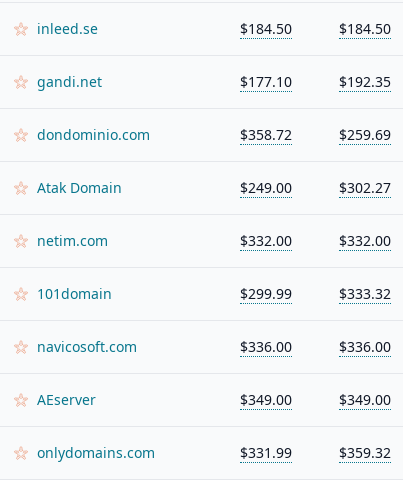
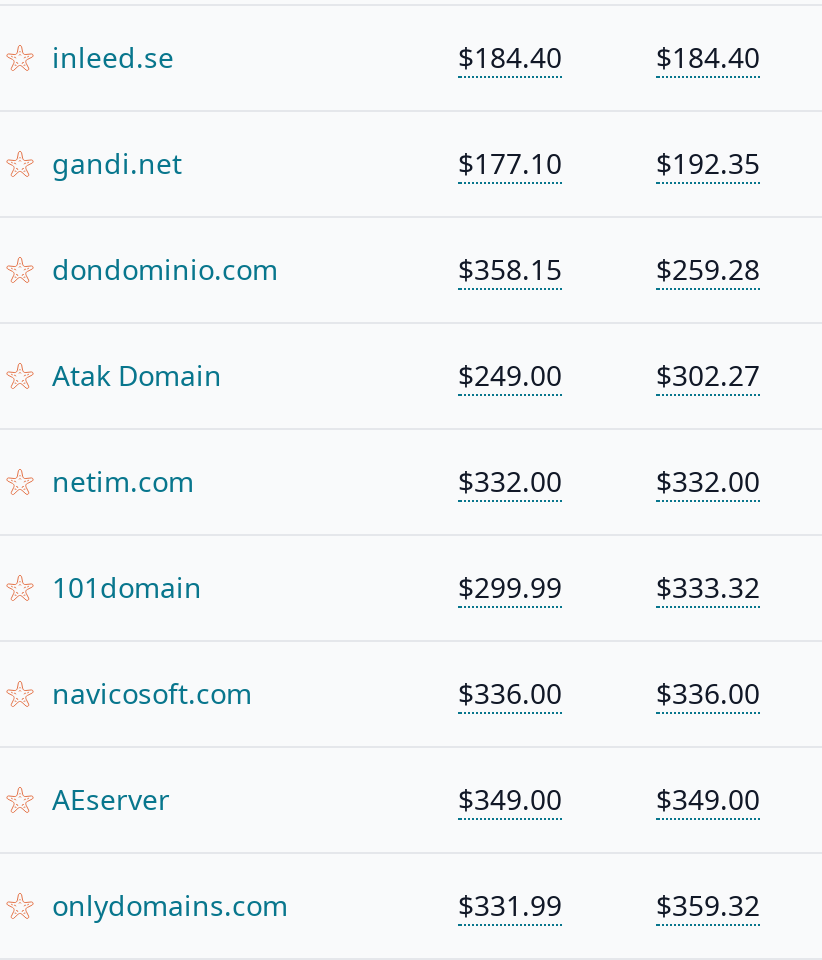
[240,19,292,38] $184.50 -> [458,38,562,76] $184.40
[339,19,391,38] $184.50 -> [656,38,760,76] $184.40
[240,125,292,144] $358.72 -> [458,250,562,288] $358.15
[339,125,391,144] $259.69 -> [656,250,760,288] $259.28

